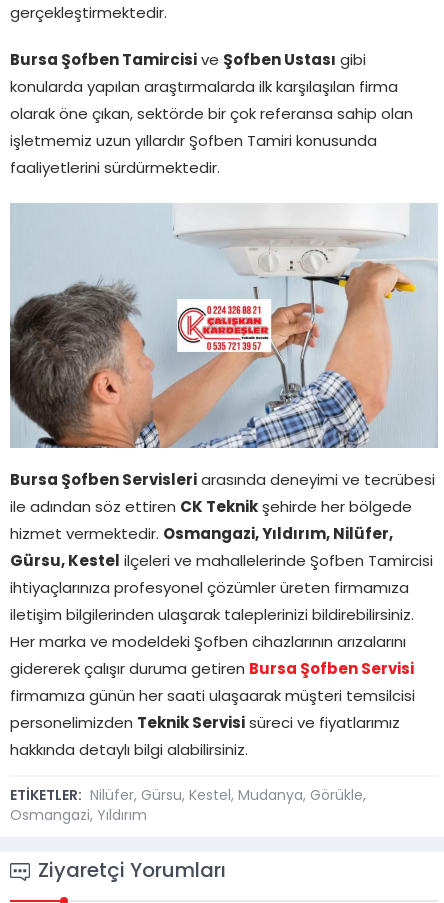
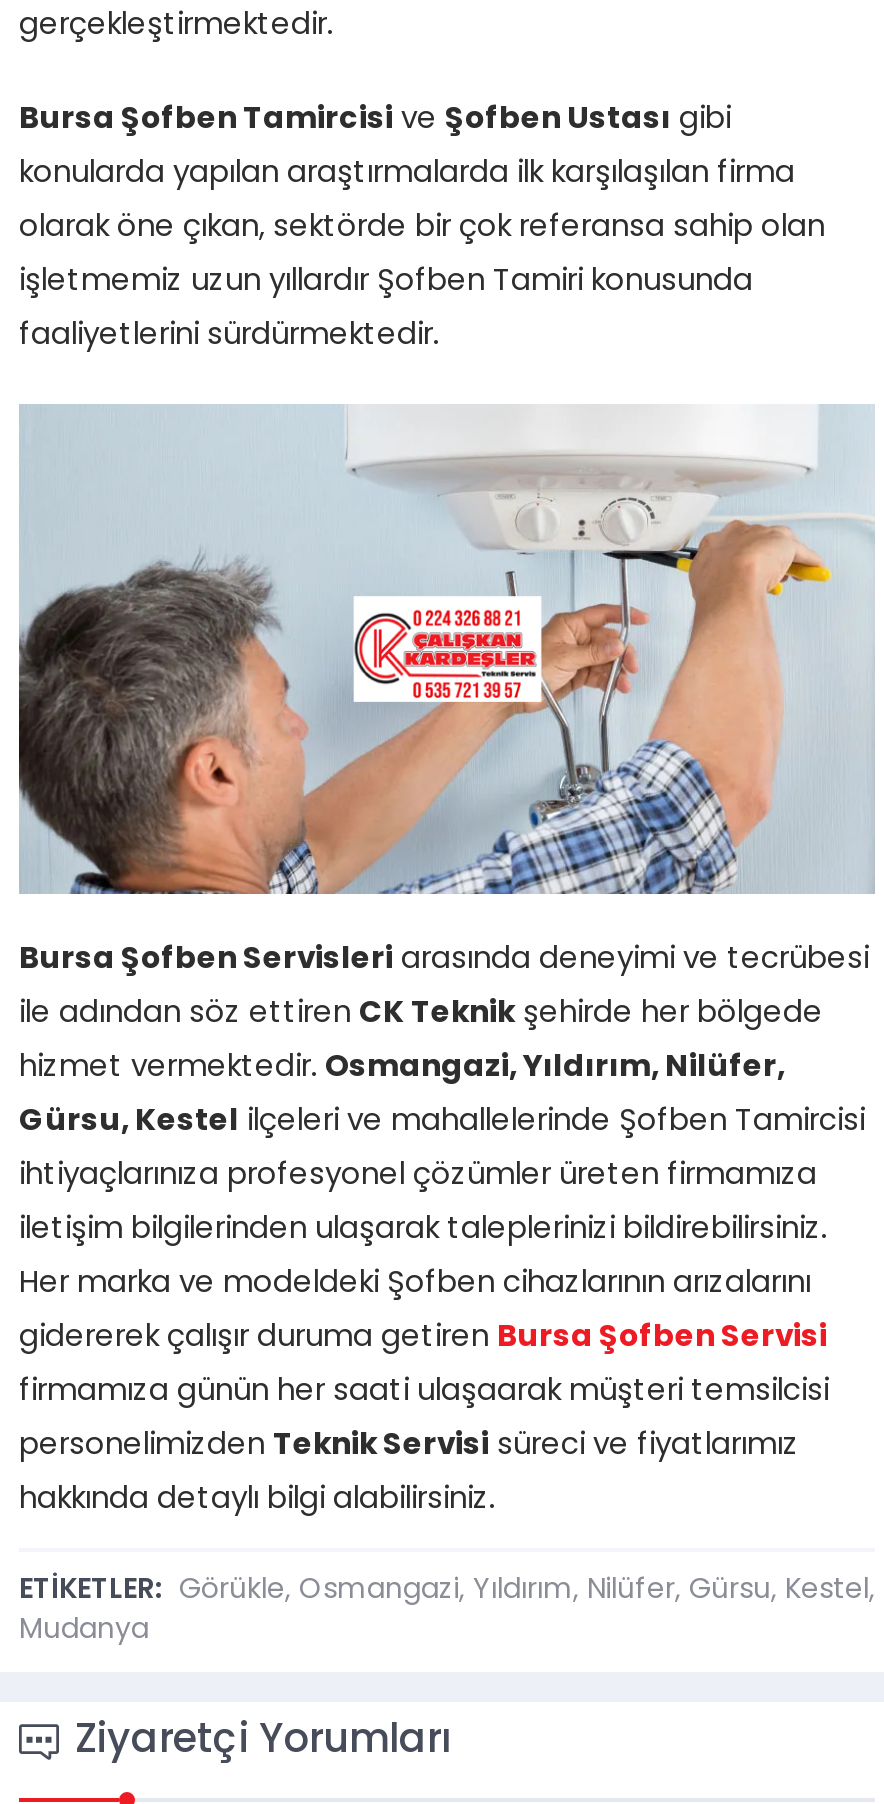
[10,789,366,824] ETİKETLER: Nilüfer, Gürsu, Kestel, Mudanya, Görükle, | Osmangazi, Yıldırım -> [19,1576,875,1646] ETİKETLER: Görükle, Osmangazi, Yıldırım, Nilüfer, Gürsu, Kestel, | Mudanya

